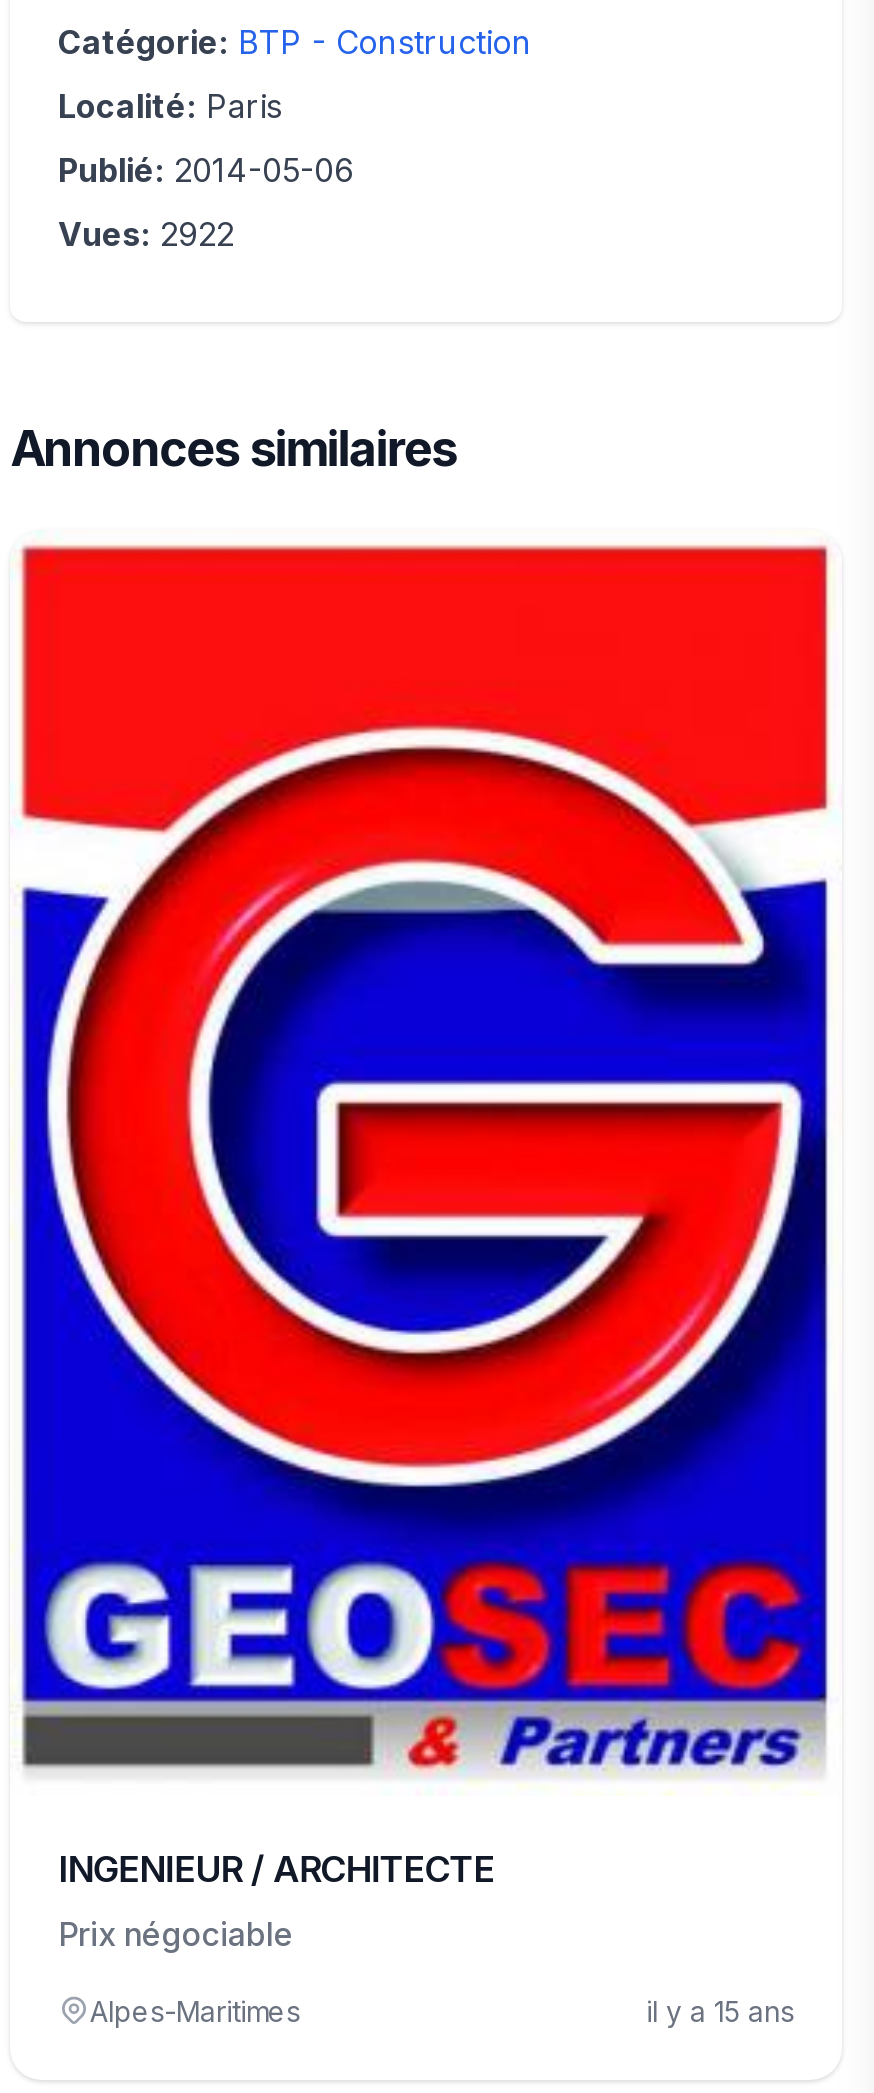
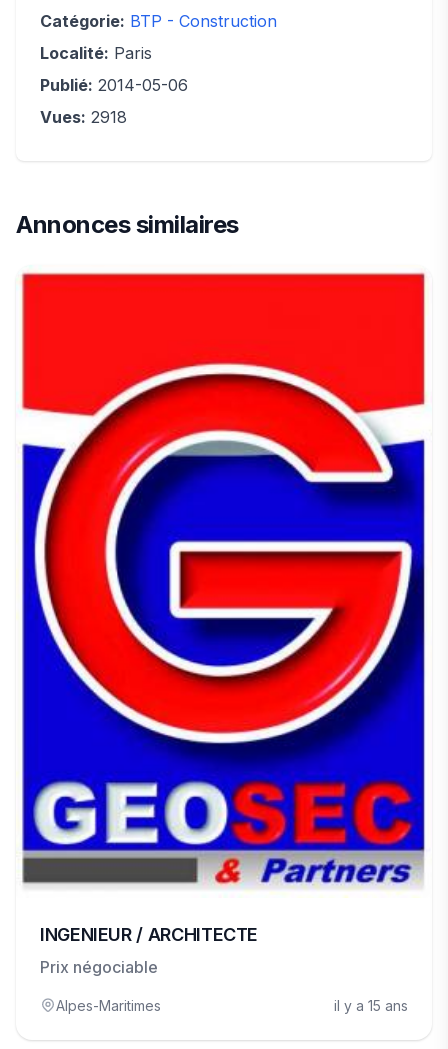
[58,214,234,254] Vues: 2922 -> [40,107,127,127] Vues: 2918

